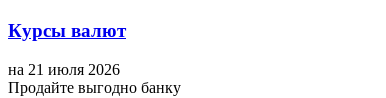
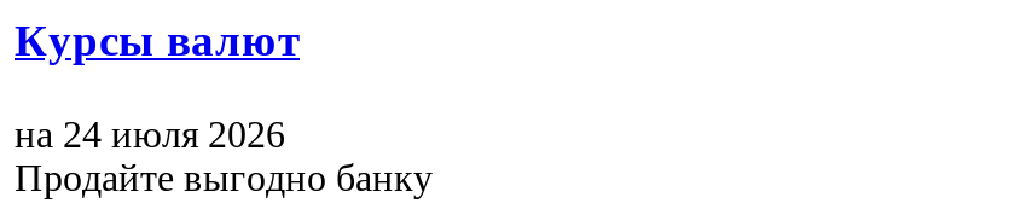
[8,61,120,78] на 21 июля 2026 -> [15,114,285,155] на 24 июля 2026

